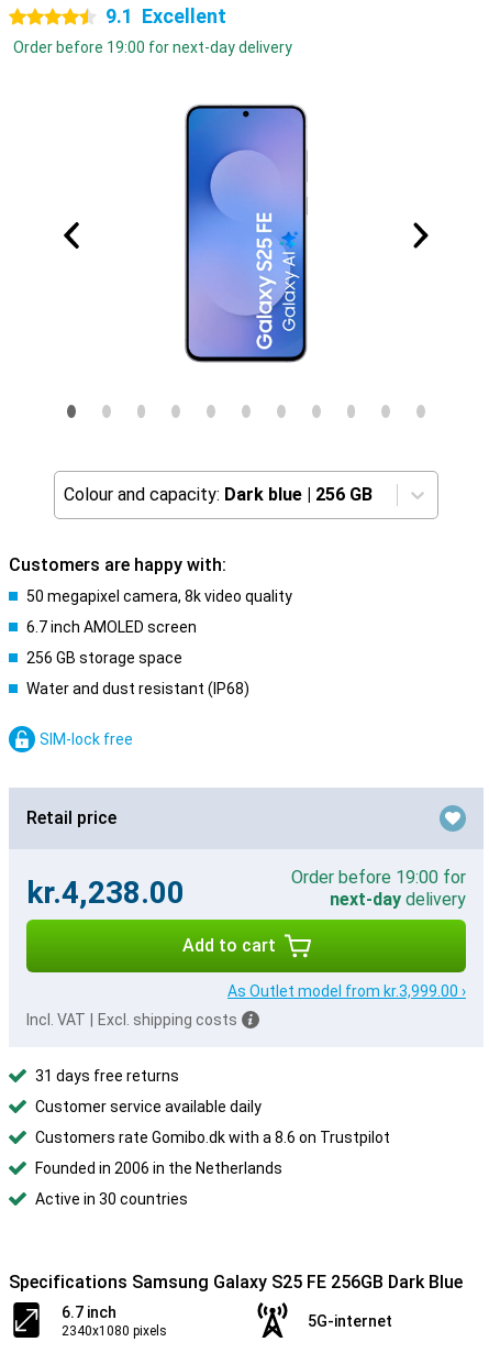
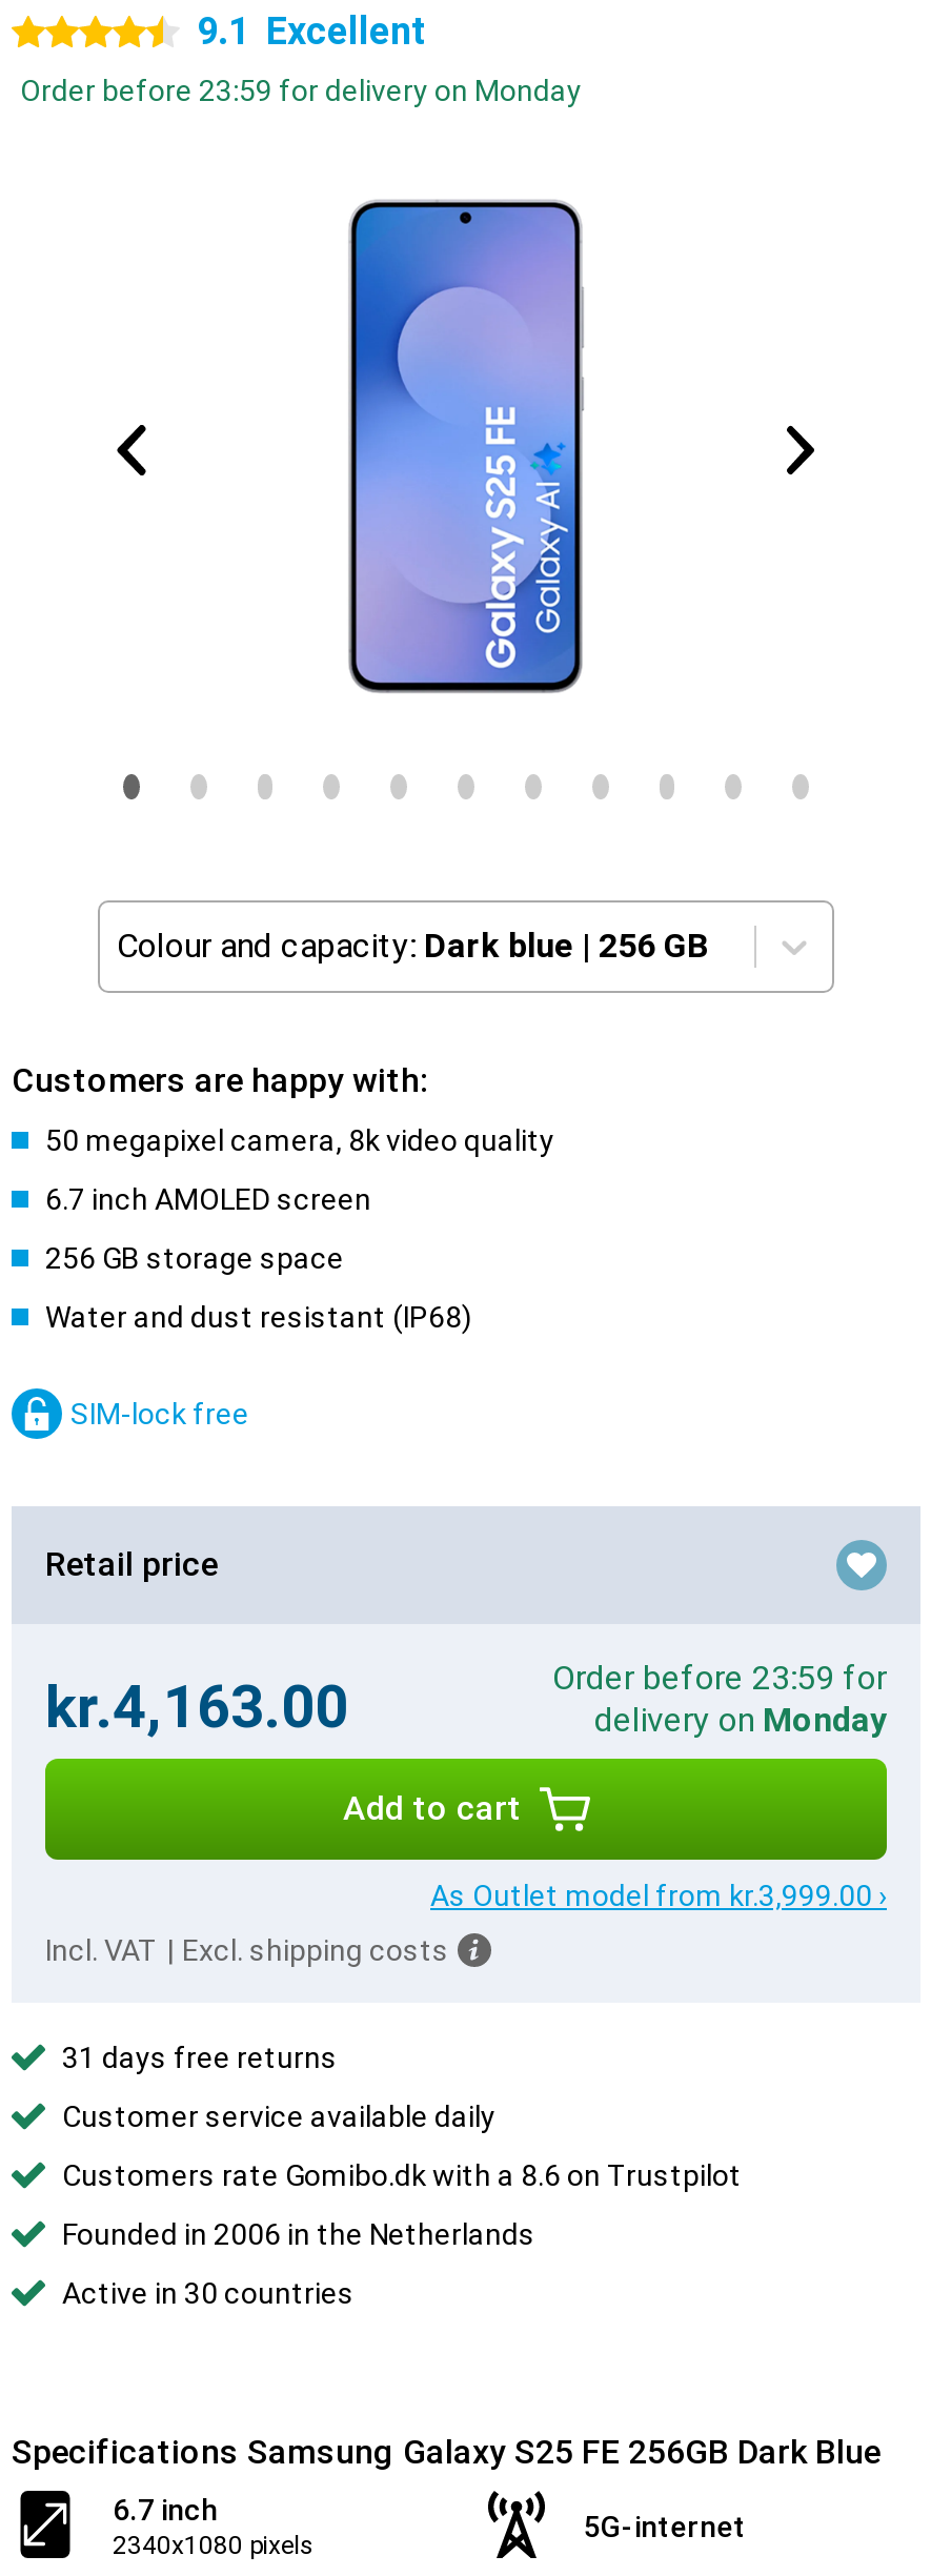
[13,38,292,56] Order before 19:00 for next-day delivery -> [20,74,582,107] Order before 23:59 for delivery on Monday
[26,867,466,911] kr.4,238.00 | Order before 19:00 for | next-day delivery -> [45,1658,887,1742] kr.4,163.00 | Order before 23:59 for | delivery on Monday

